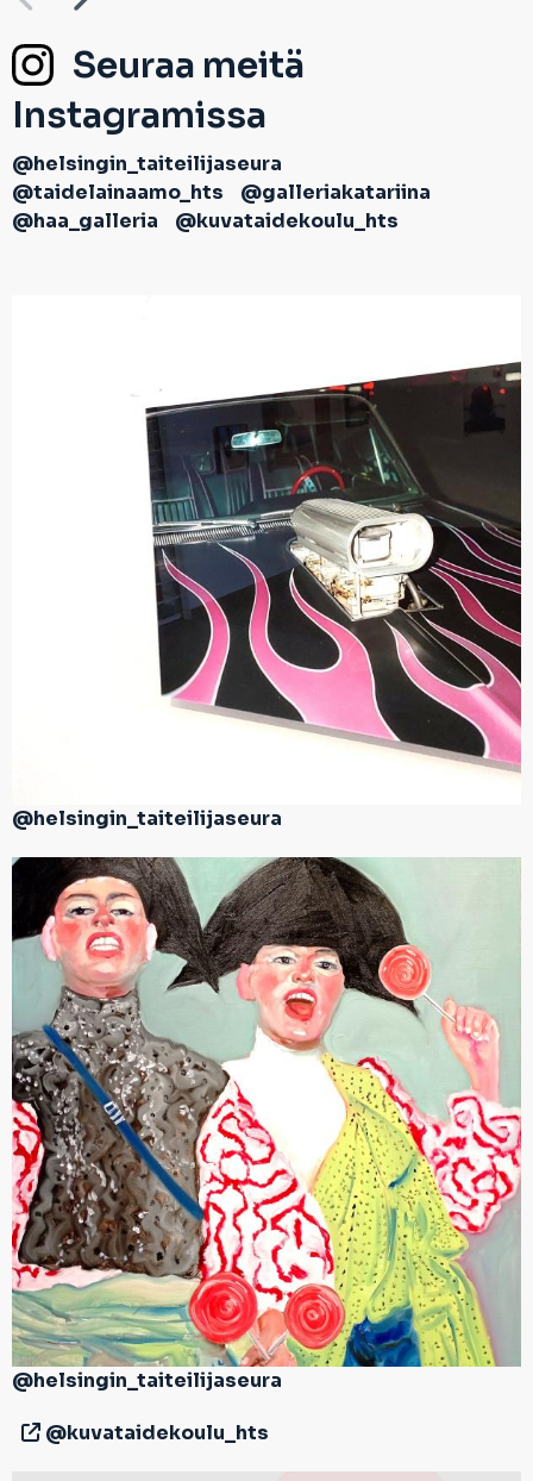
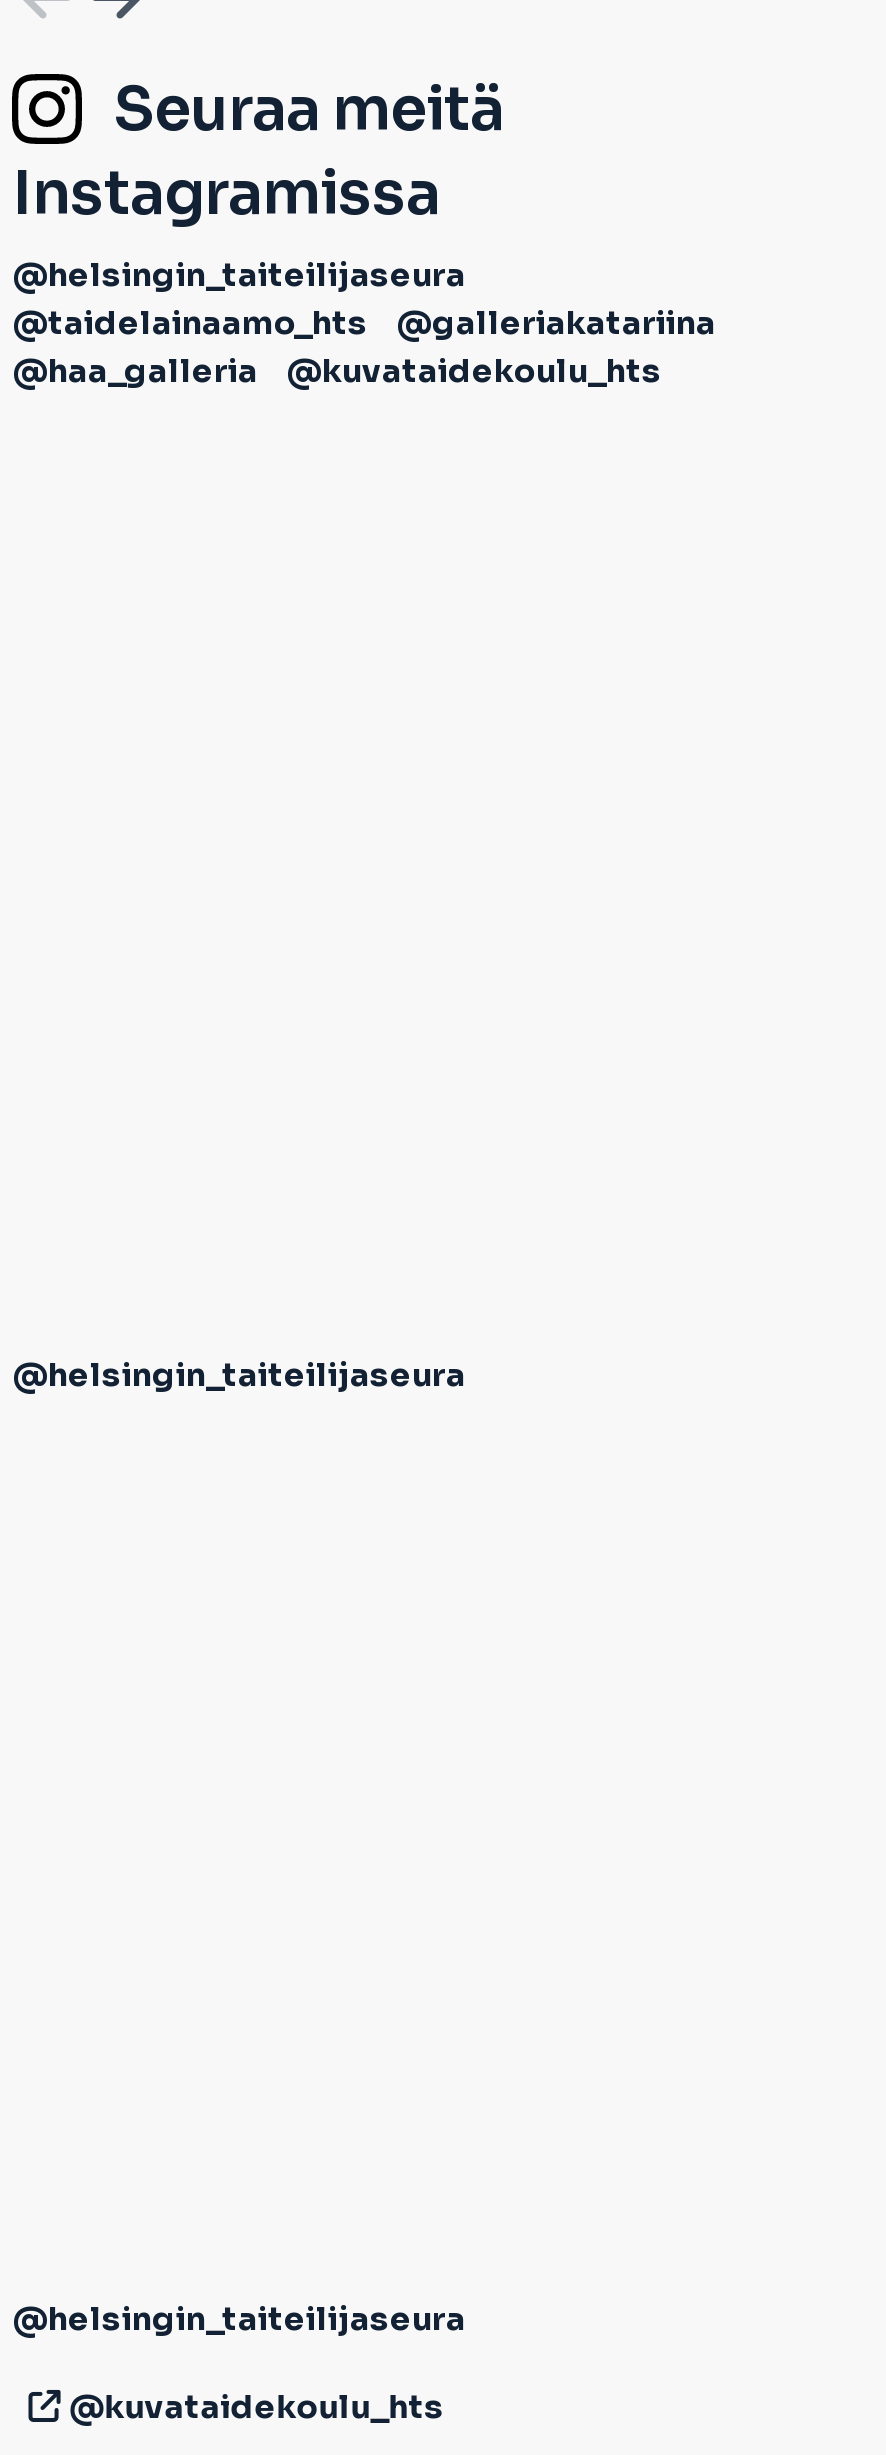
[144,361,522,774] [image] -> none
[11,856,522,1368] [image] -> none

